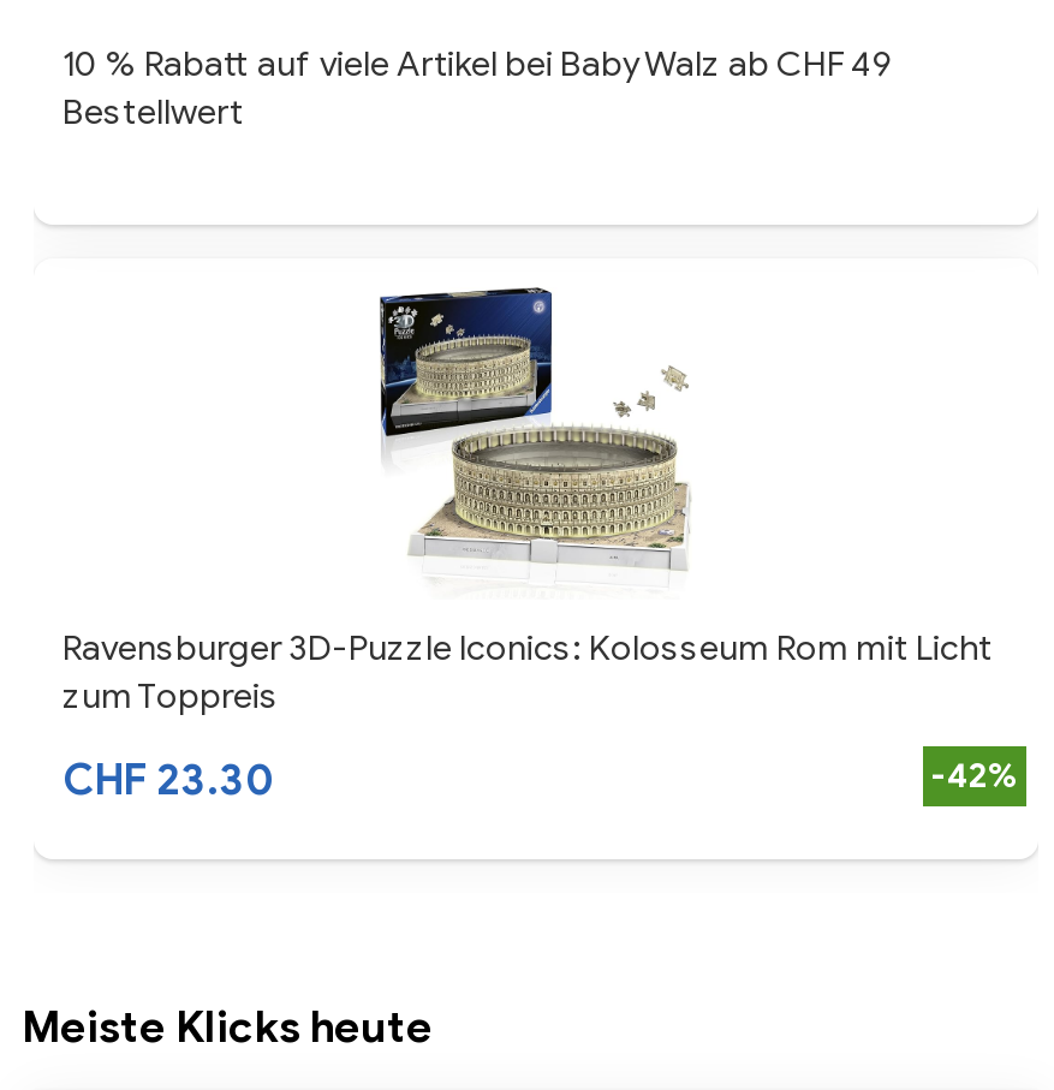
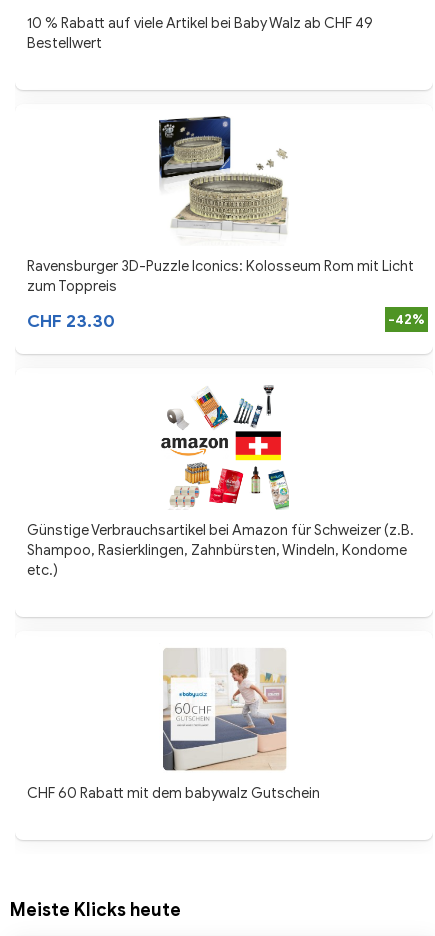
none -> [27,385,414,579] [image] | Günstige Verbrauchsartikel bei Amazon für Schweizer (z.B. | Shampoo, Rasierklingen, Zahnbürsten, Windeln, Kondome | etc.)
none -> [27,648,320,802] [image] | CHF 60 Rabatt mit dem babywalz Gutschein

